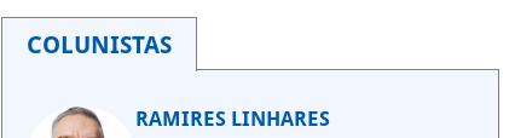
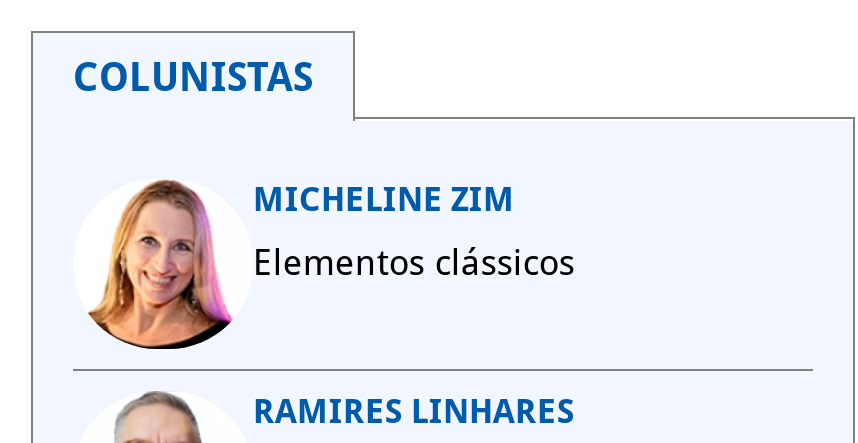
none -> [87,178,575,351] [image] | MICHELINE ZIM | Elementos clássicos

